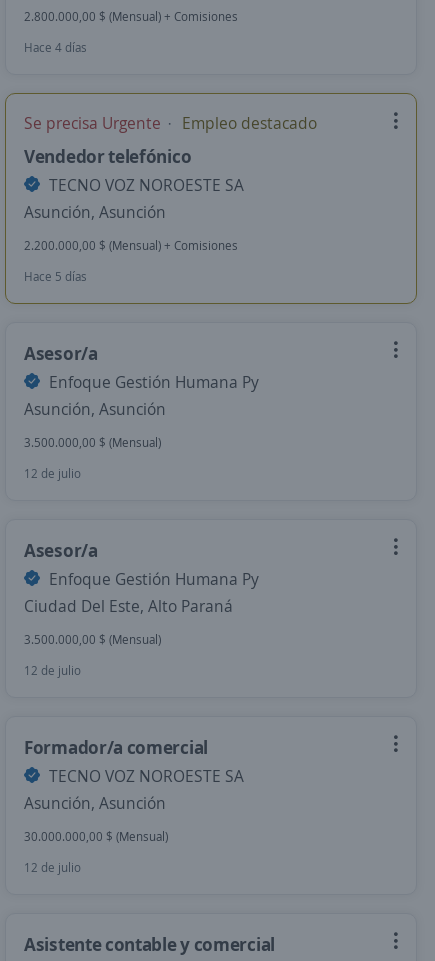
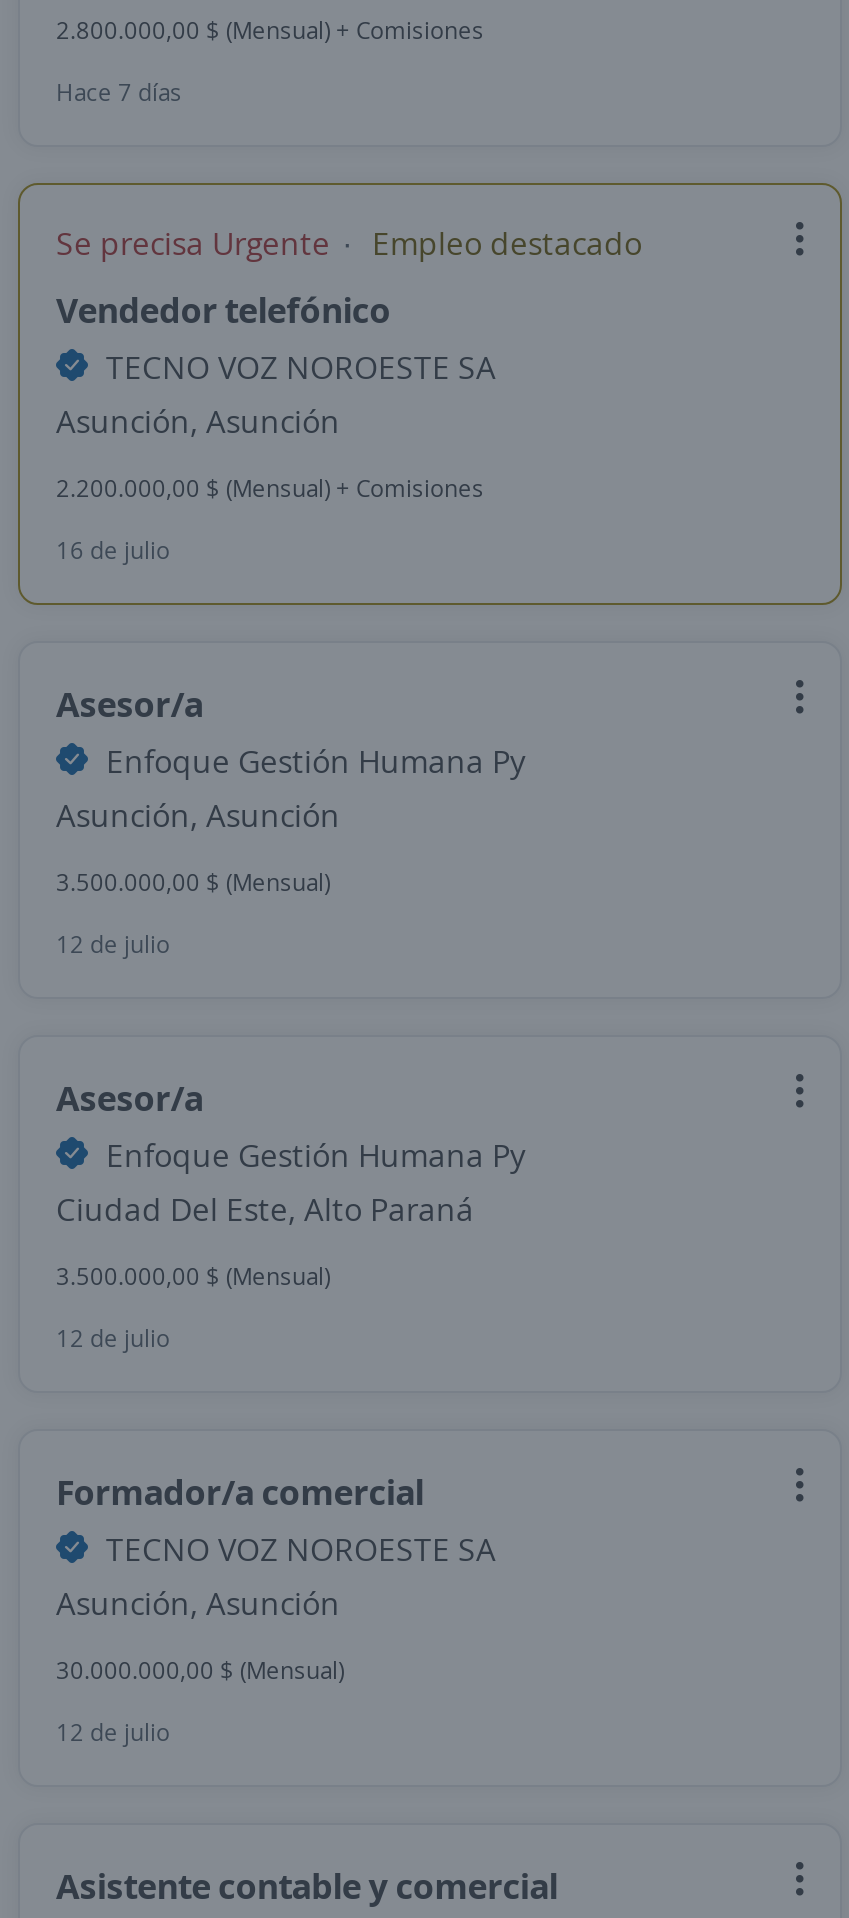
[24,39,87,56] Hace 4 días -> [56,75,182,109] Hace 7 días
[24,268,87,285] Hace 5 días -> [56,533,170,567] 16 de julio

